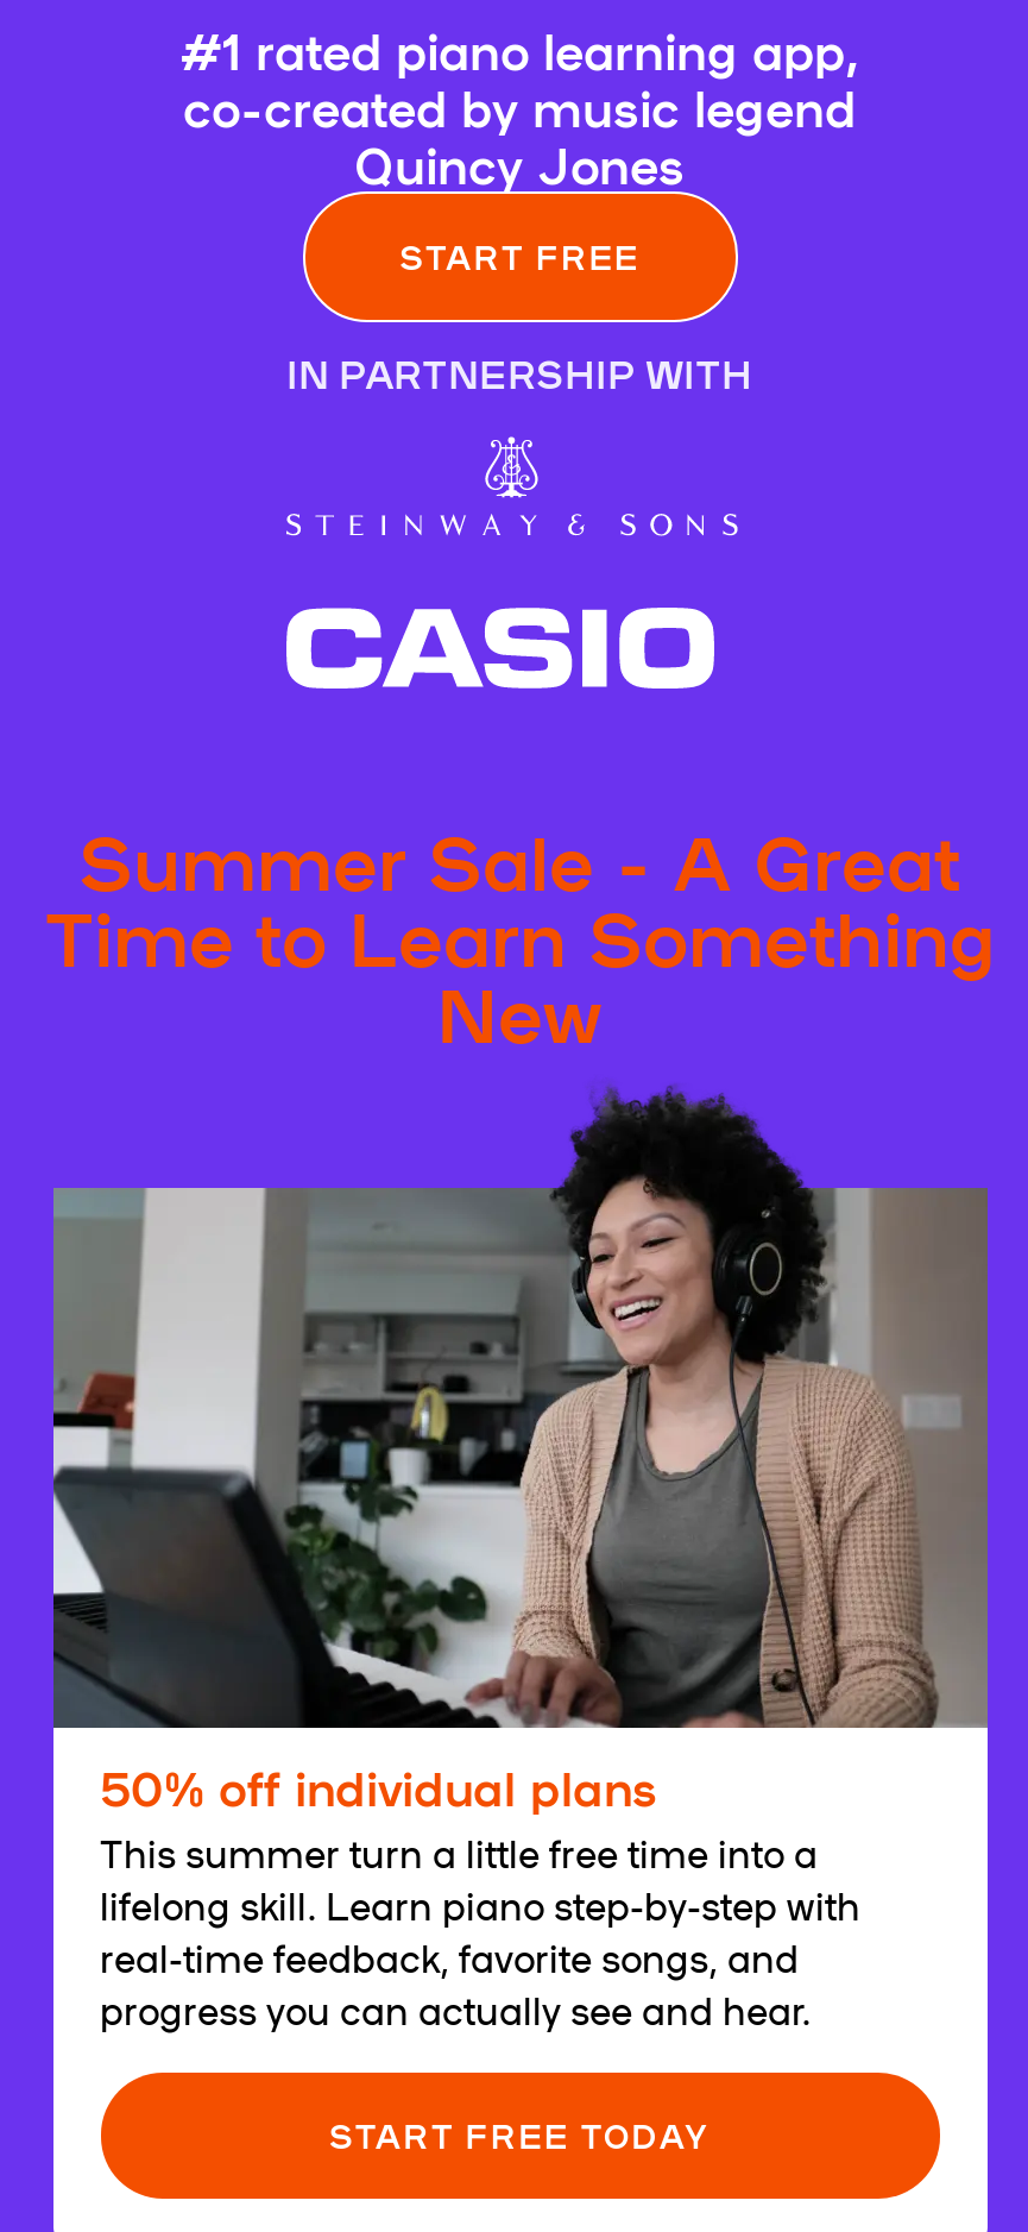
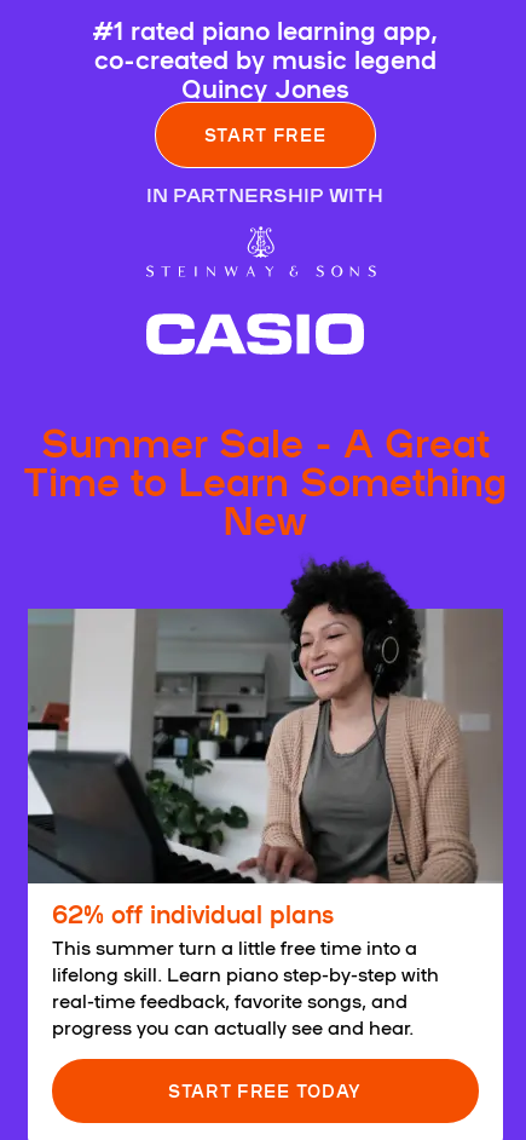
[100,1750,656,1817] 50% off individual plans -> [51,895,333,929] 62% off individual plans

